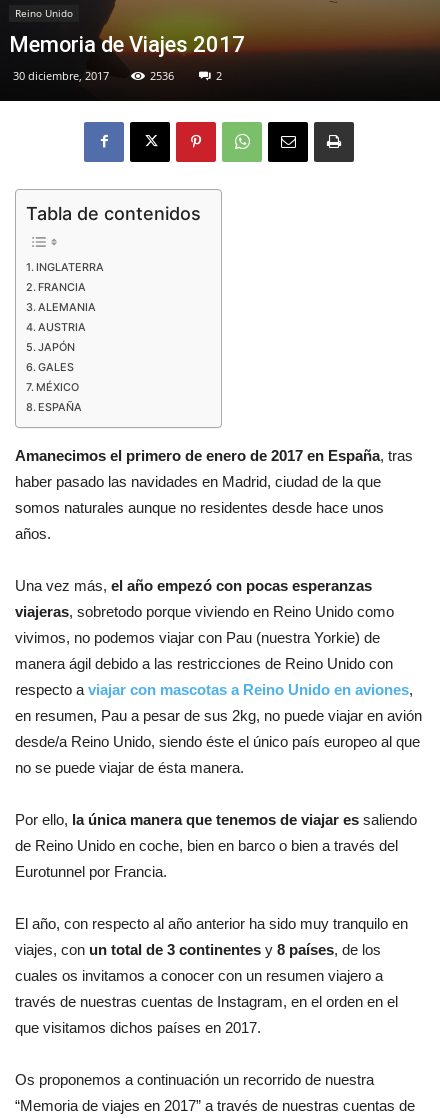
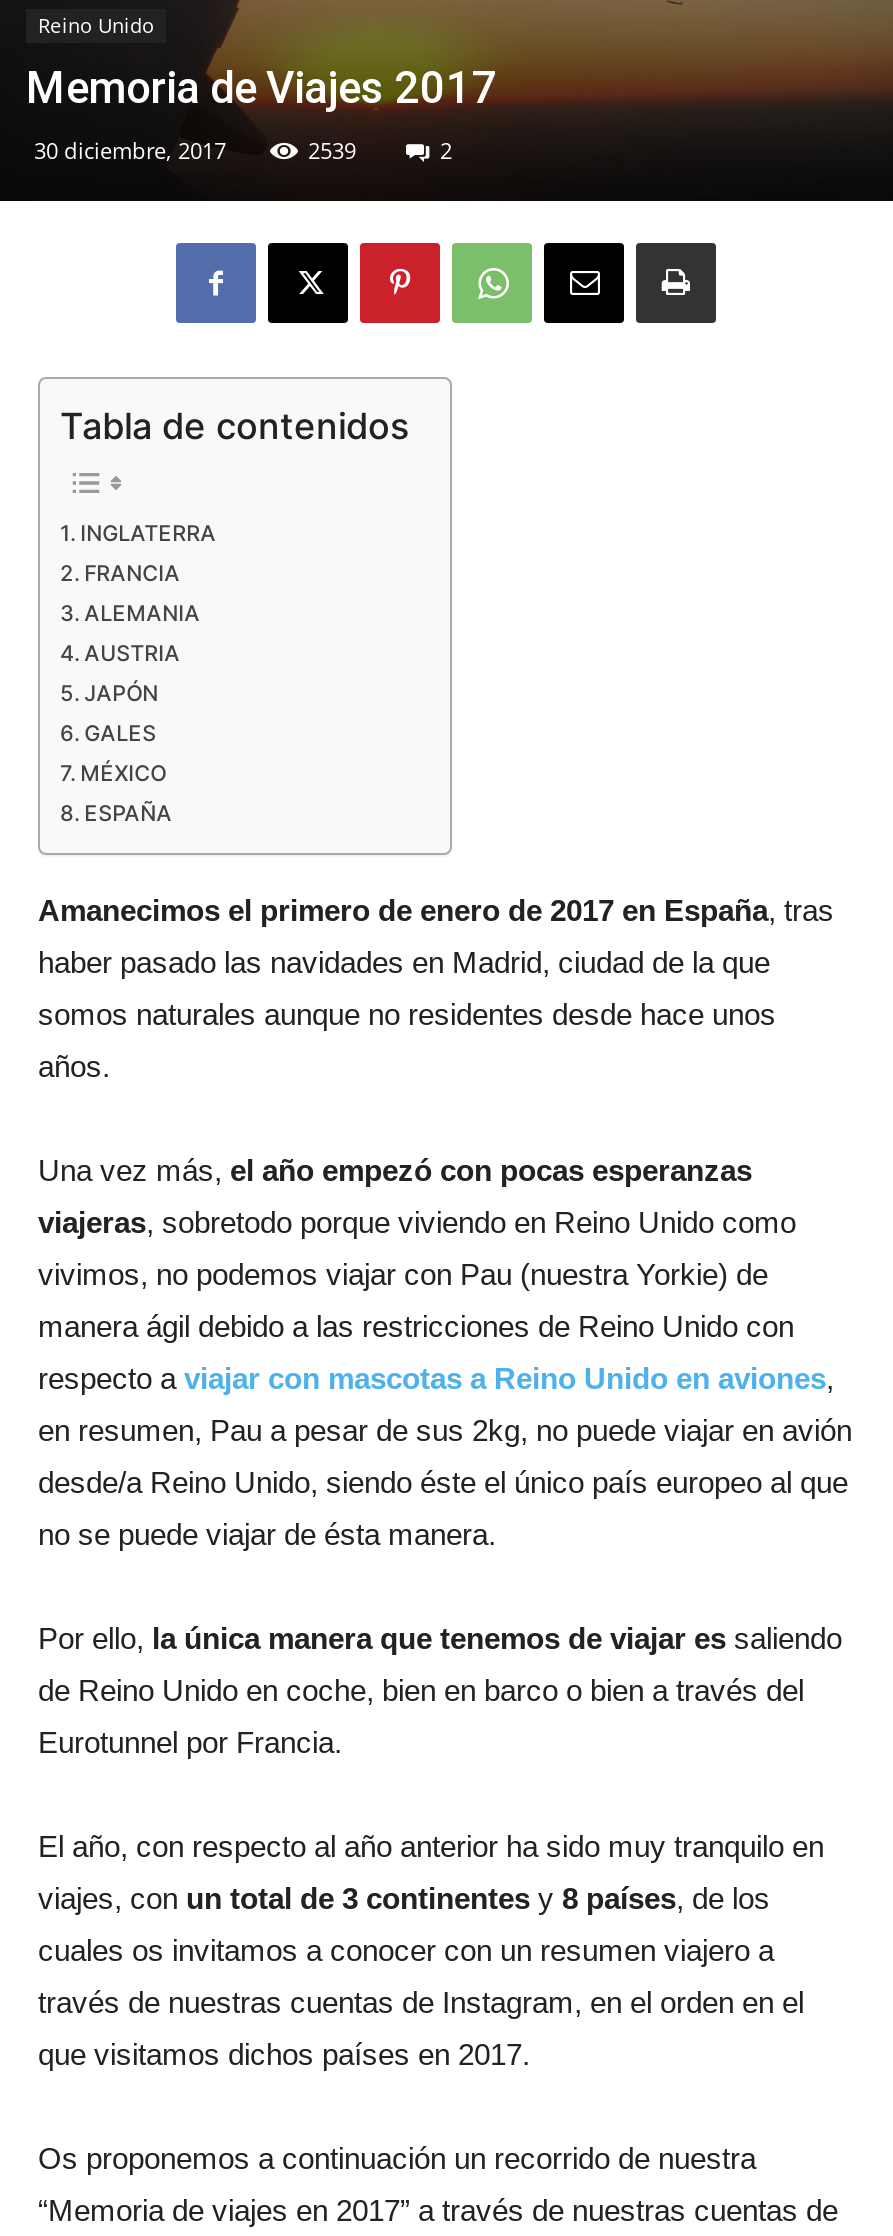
[150,68,174,83] 2536 -> [308,136,356,166] 2539

